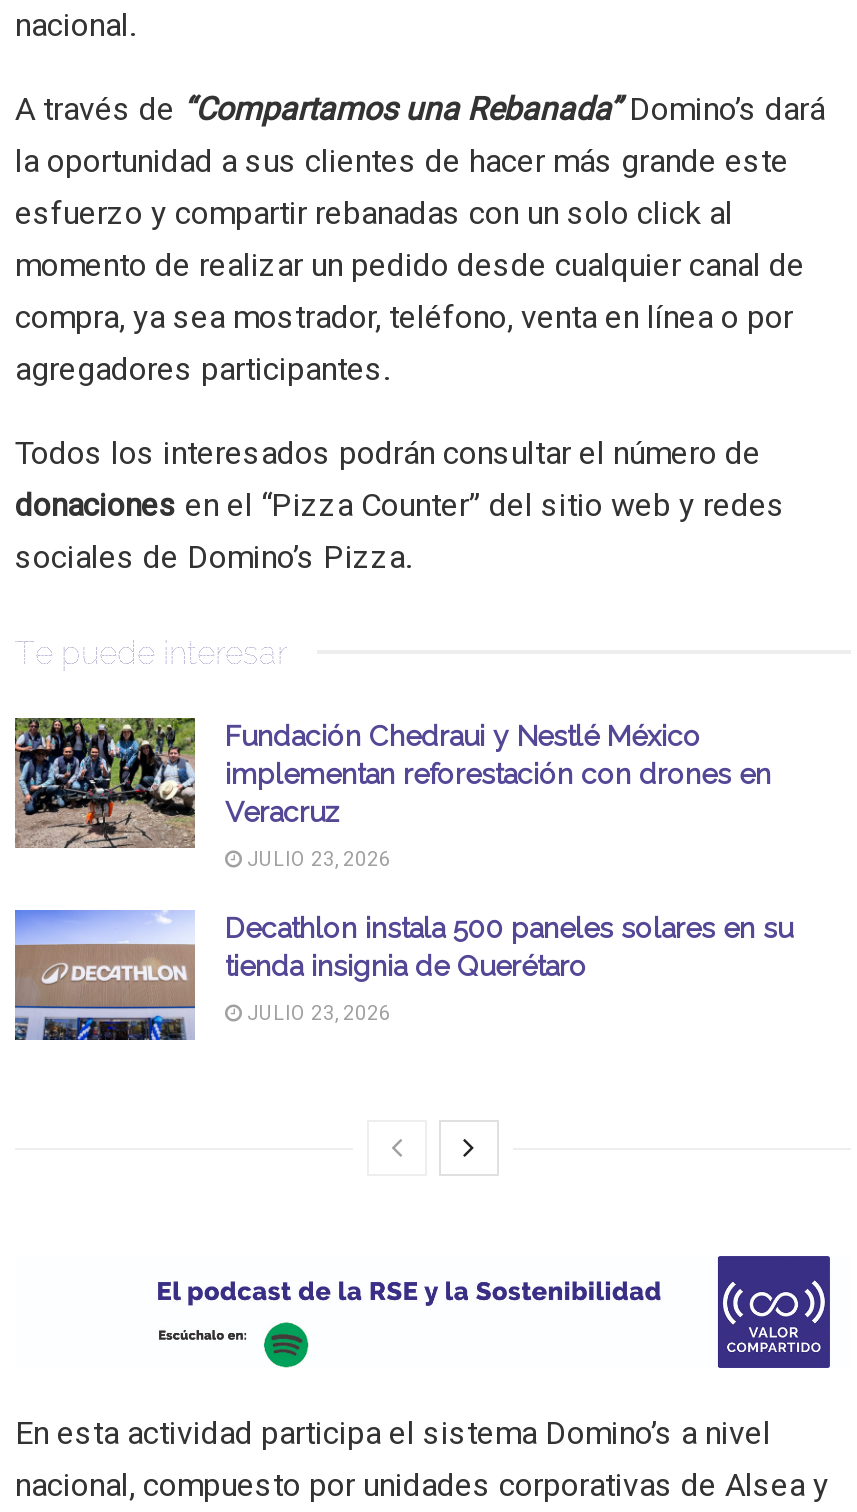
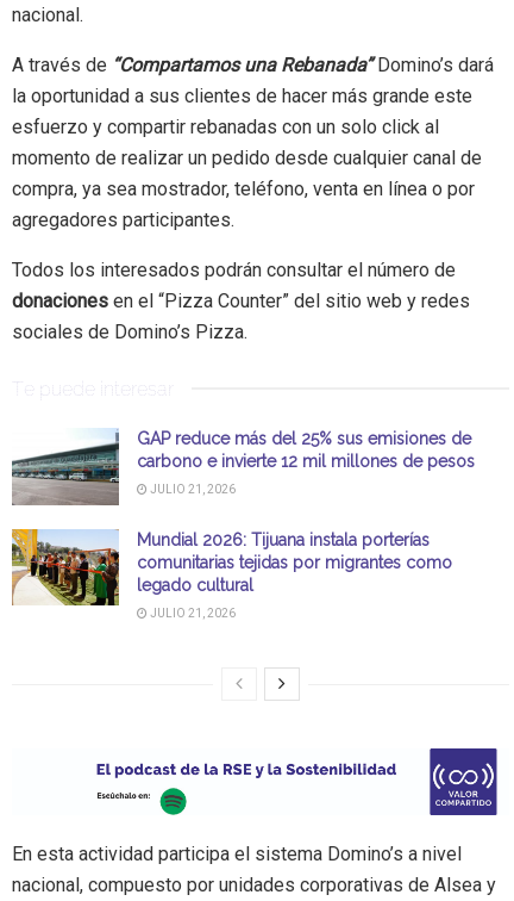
[13,716,771,848] [image] | Fundación Chedraui y Nestlé México | implementan reforestación con drones en | Veracruz -> [11,428,475,505] [image] | GAP reduce más del 25% sus emisiones de | carbono e invierte 12 mil millones de pesos
[243,849,391,871] JULIO 23, 2026 -> [148,483,236,496] JULIO 21, 2026
[13,888,793,1042] [image] | Decathlon instala 500 paneles solares en su | tienda insignia de Querétaro -> [11,528,452,620] [image] | Mundial 2026: Tijuana instala porterías | comunitarias tejidas por migrantes como | legado cultural
[243,1003,391,1025] JULIO 23, 2026 -> [148,606,236,619] JULIO 21, 2026

